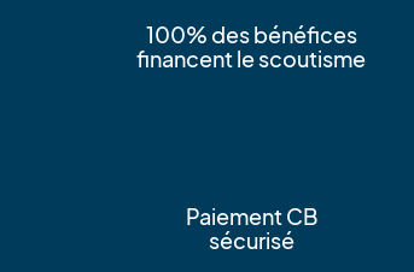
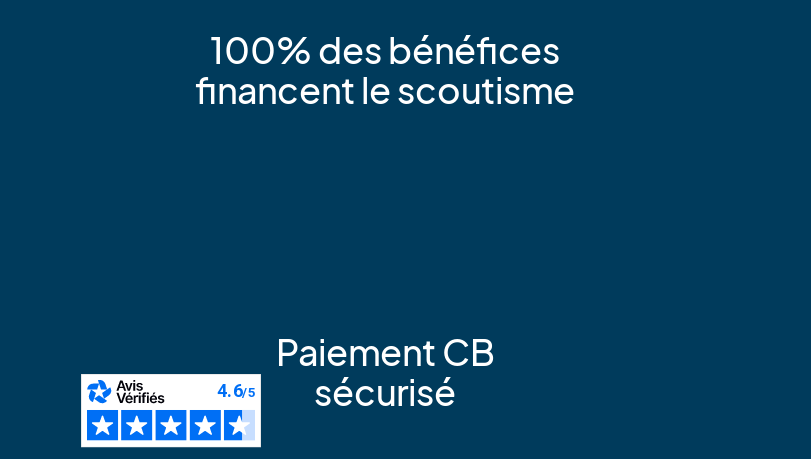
none -> [79,372,263,450] [image]

